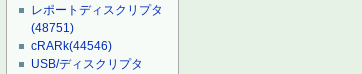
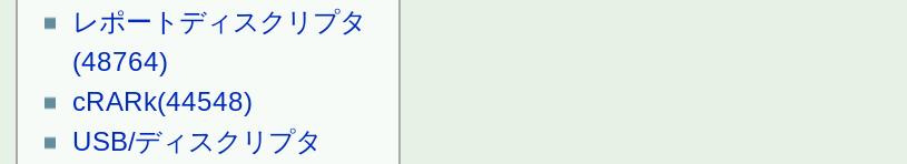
[31,21,74,35] (48751) -> [72,47,168,78] (48764)
[31,39,112,53] cRARk(44546) -> [72,87,252,118] cRARk(44548)

